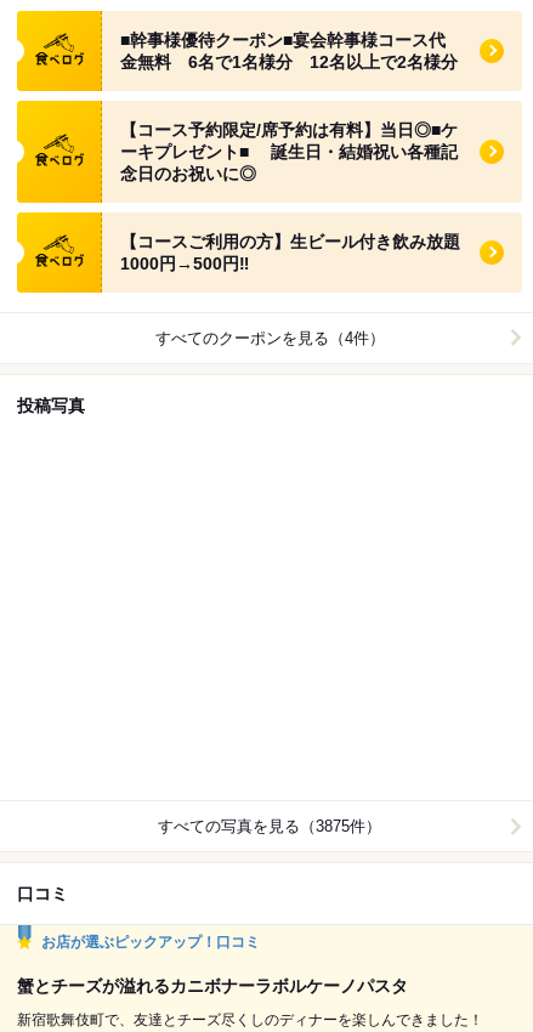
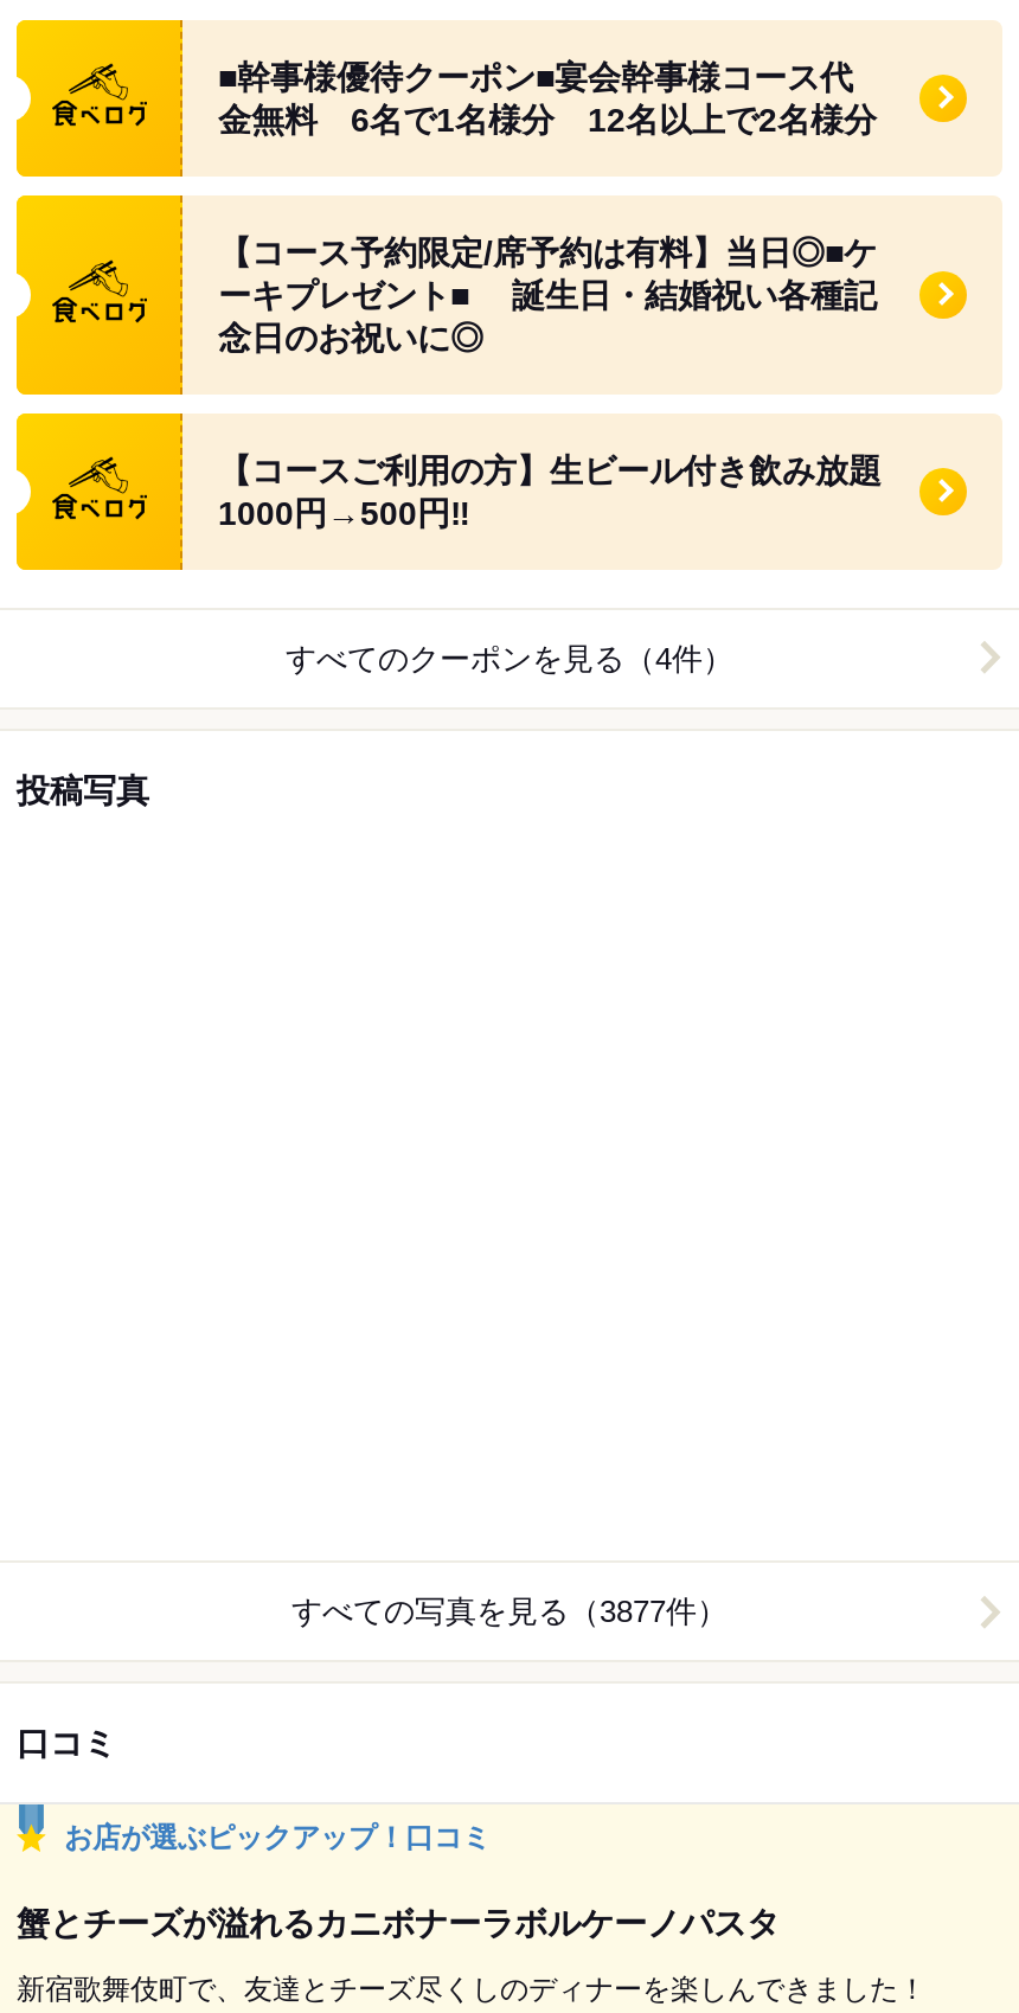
[158,817,381,836] すべての写真を見る（3875件） -> [291,1594,728,1630] すべての写真を見る（3877件）

